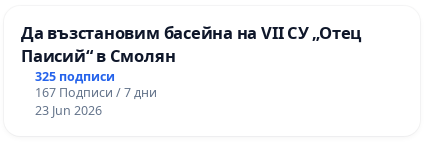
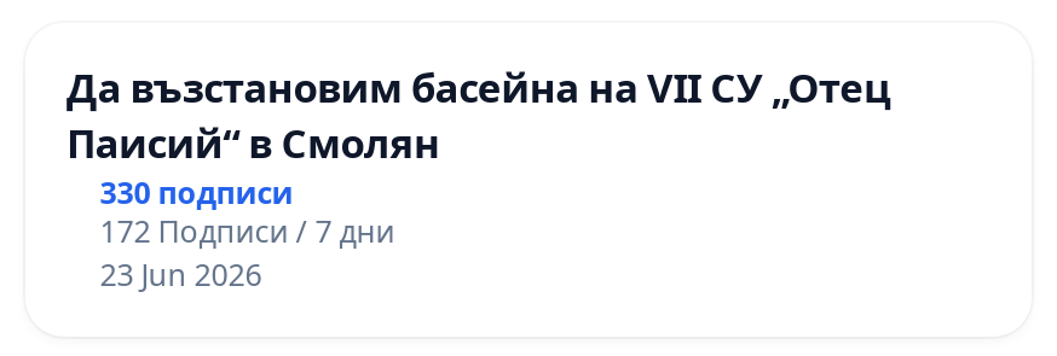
[35,68,115,85] 325 подписи -> [100,173,293,214] 330 подписи
[35,84,157,101] 167 Подписи / 7 дни -> [100,211,395,252] 172 Подписи / 7 дни

